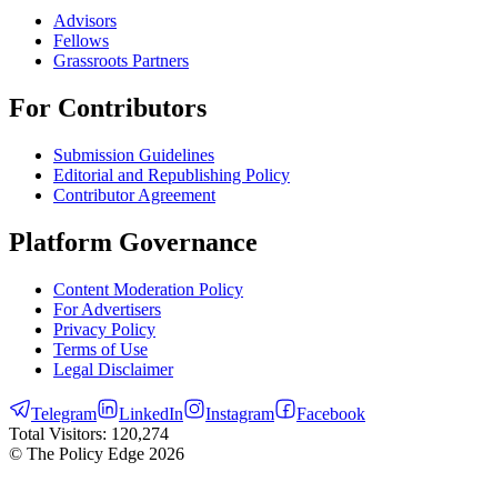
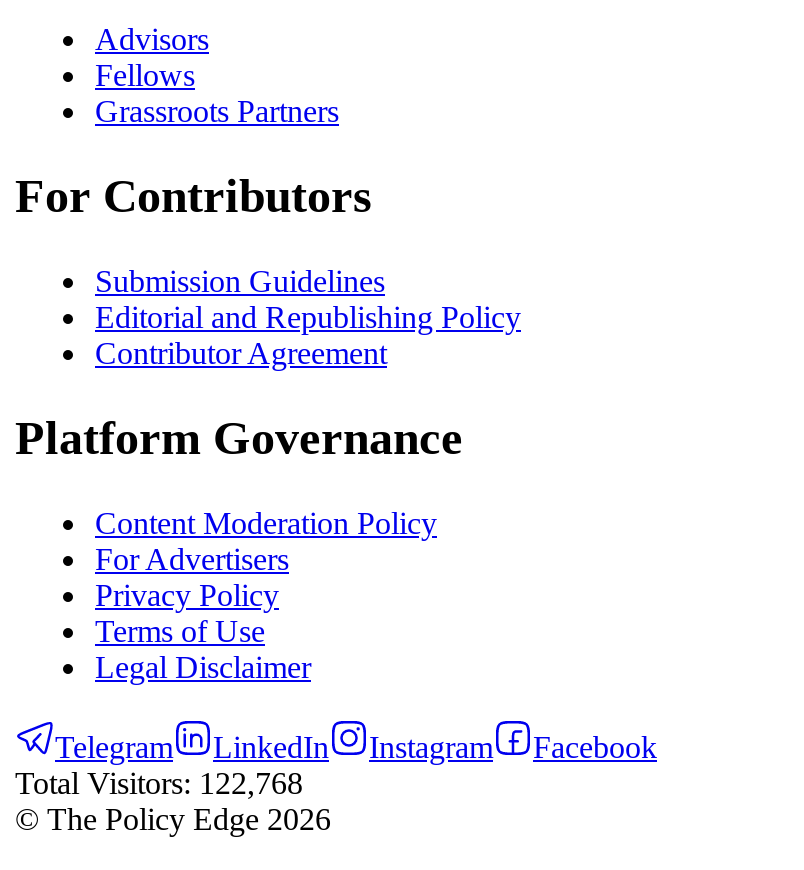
[9,424,169,443] Total Visitors: 120,274 -> [15,766,303,800] Total Visitors: 122,768

